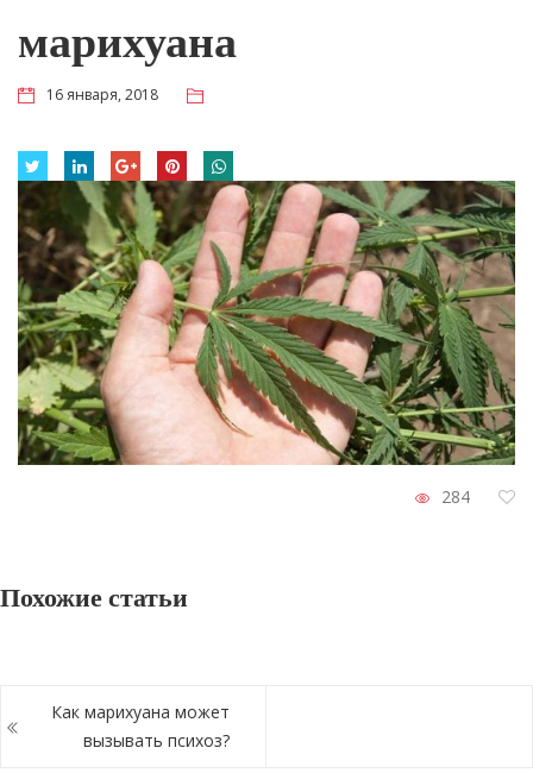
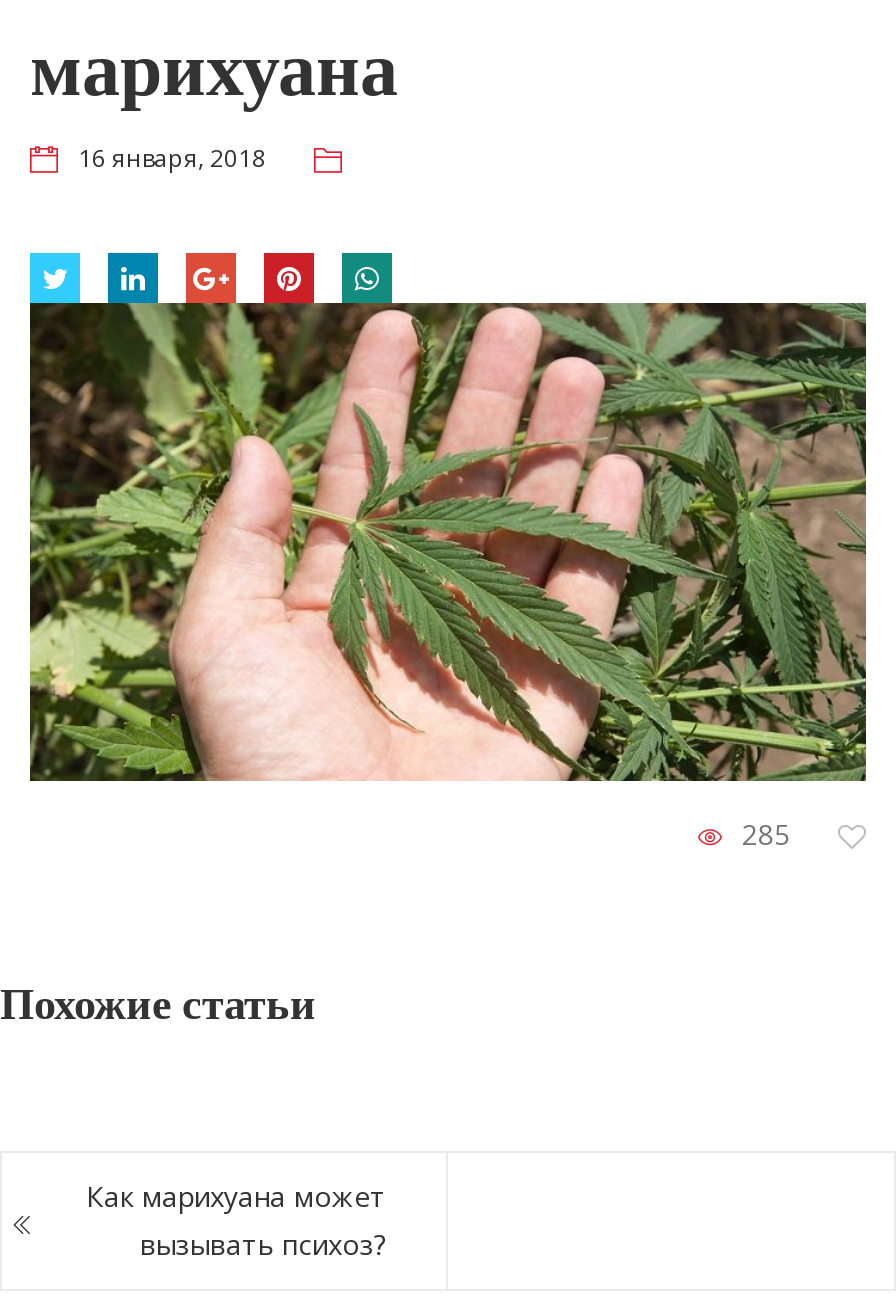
[441,485,470,508] 284 -> [742,815,790,853] 285

